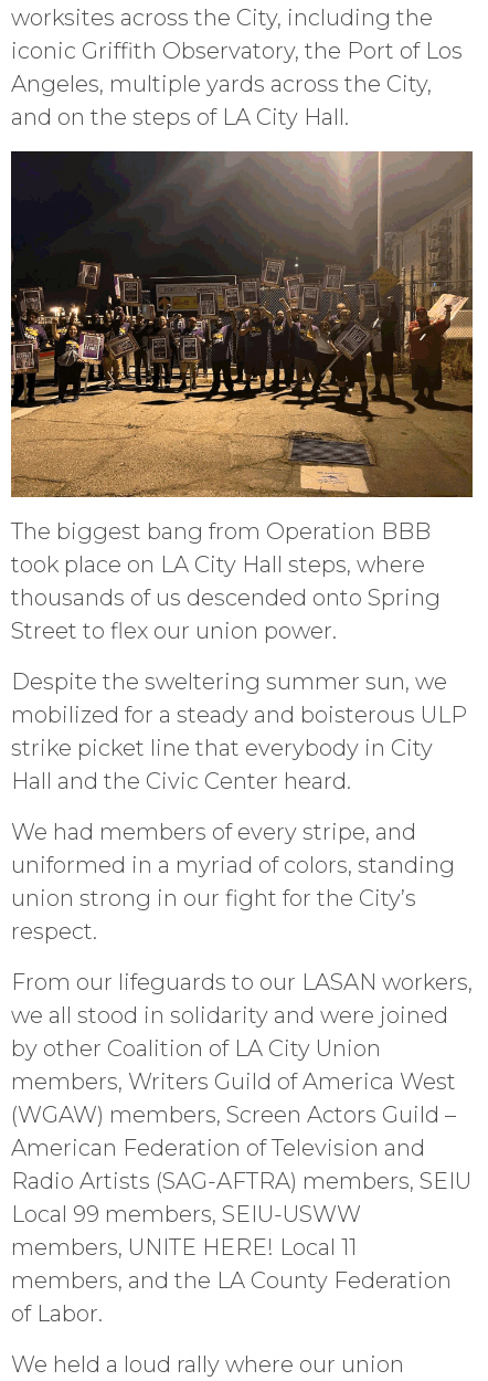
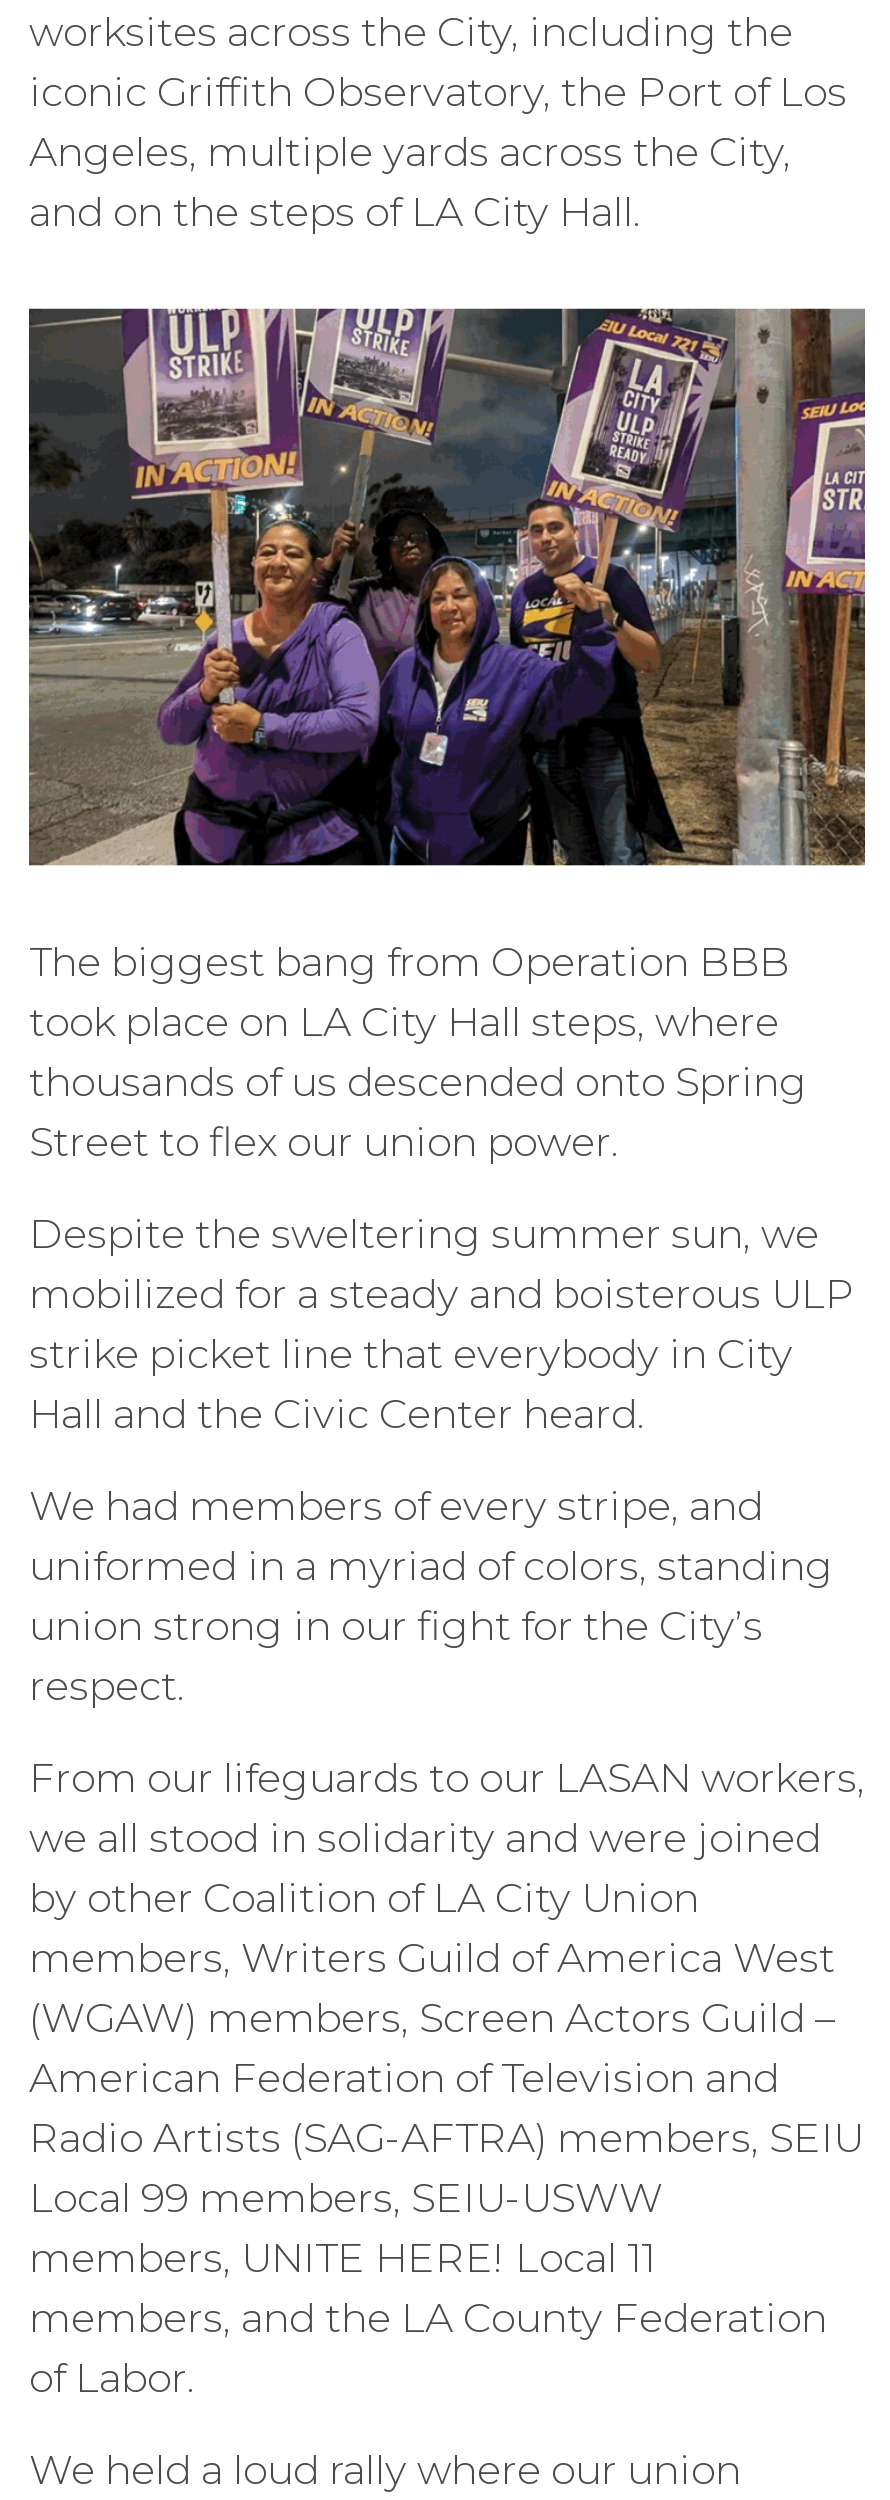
[10,150,474,498] [image] -> [27,274,867,900] [image]

